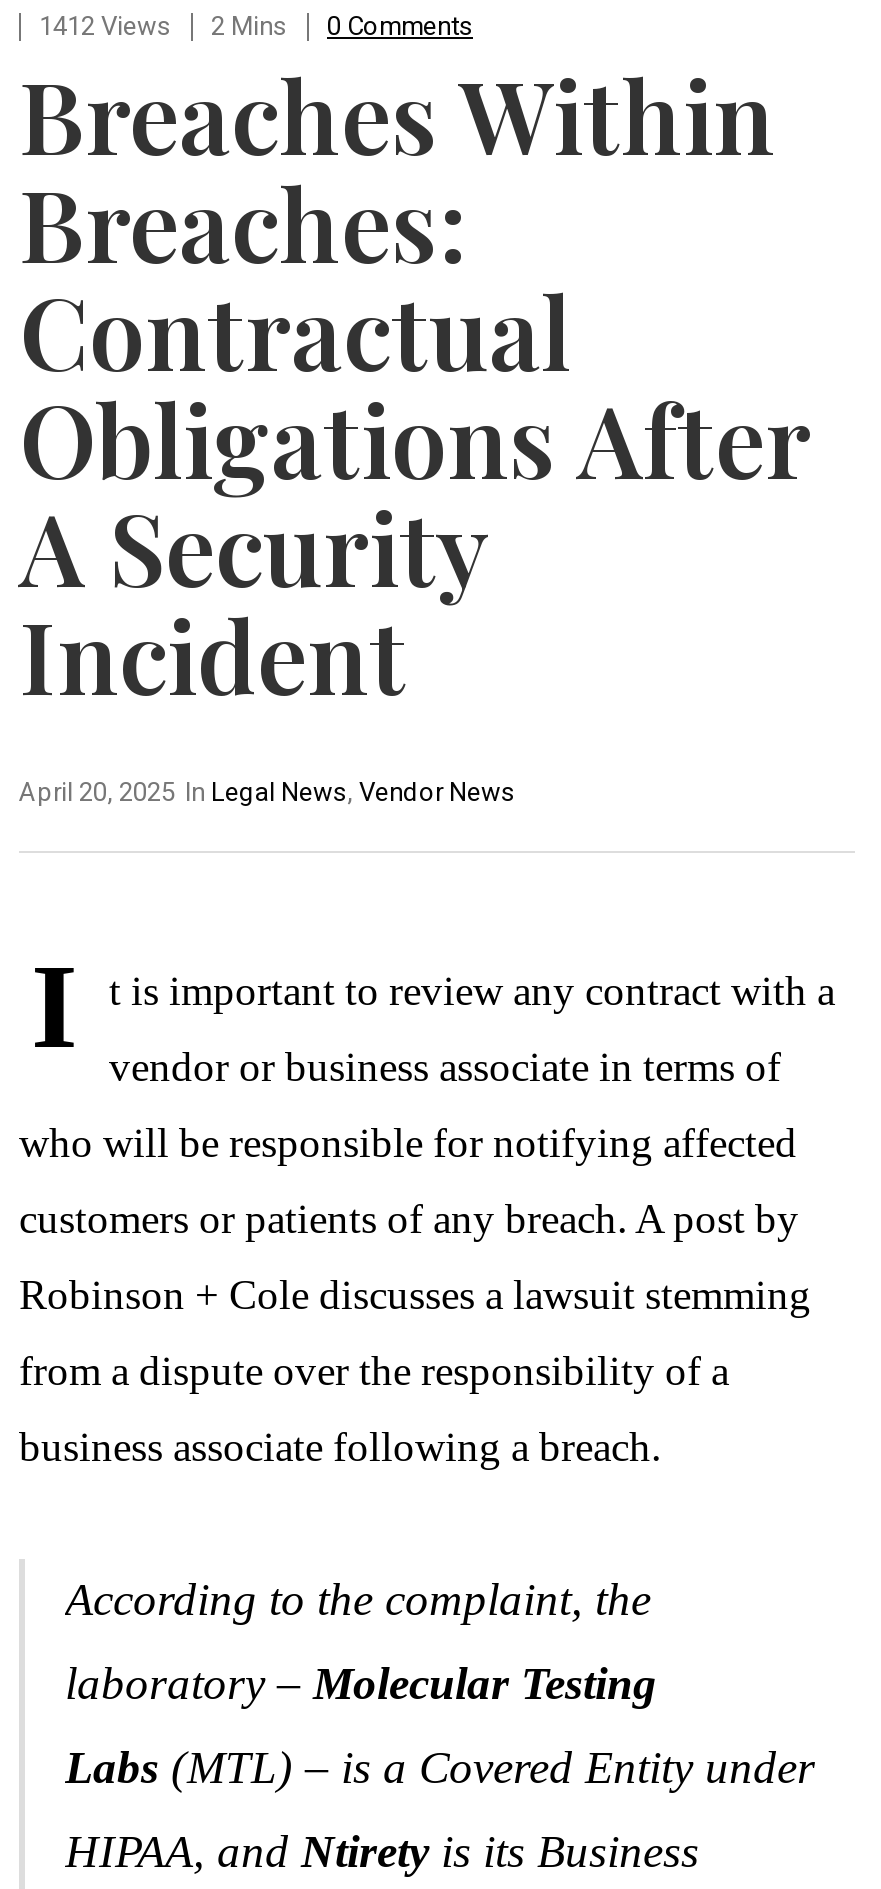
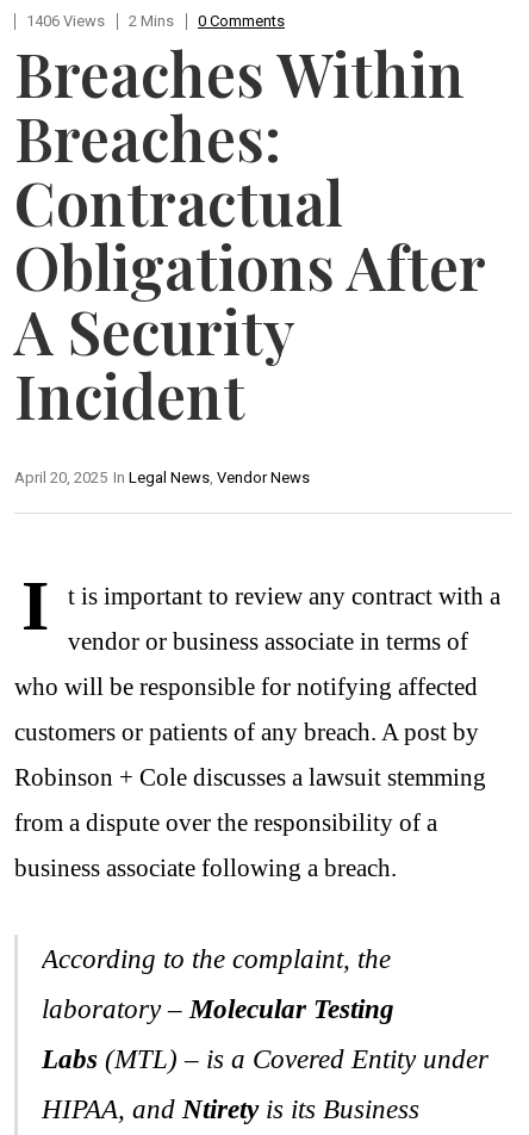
[39,11,473,41] 1412 Views 2 Mins 0 Comments -> [26,12,285,30] 1406 Views 2 Mins 0 Comments

